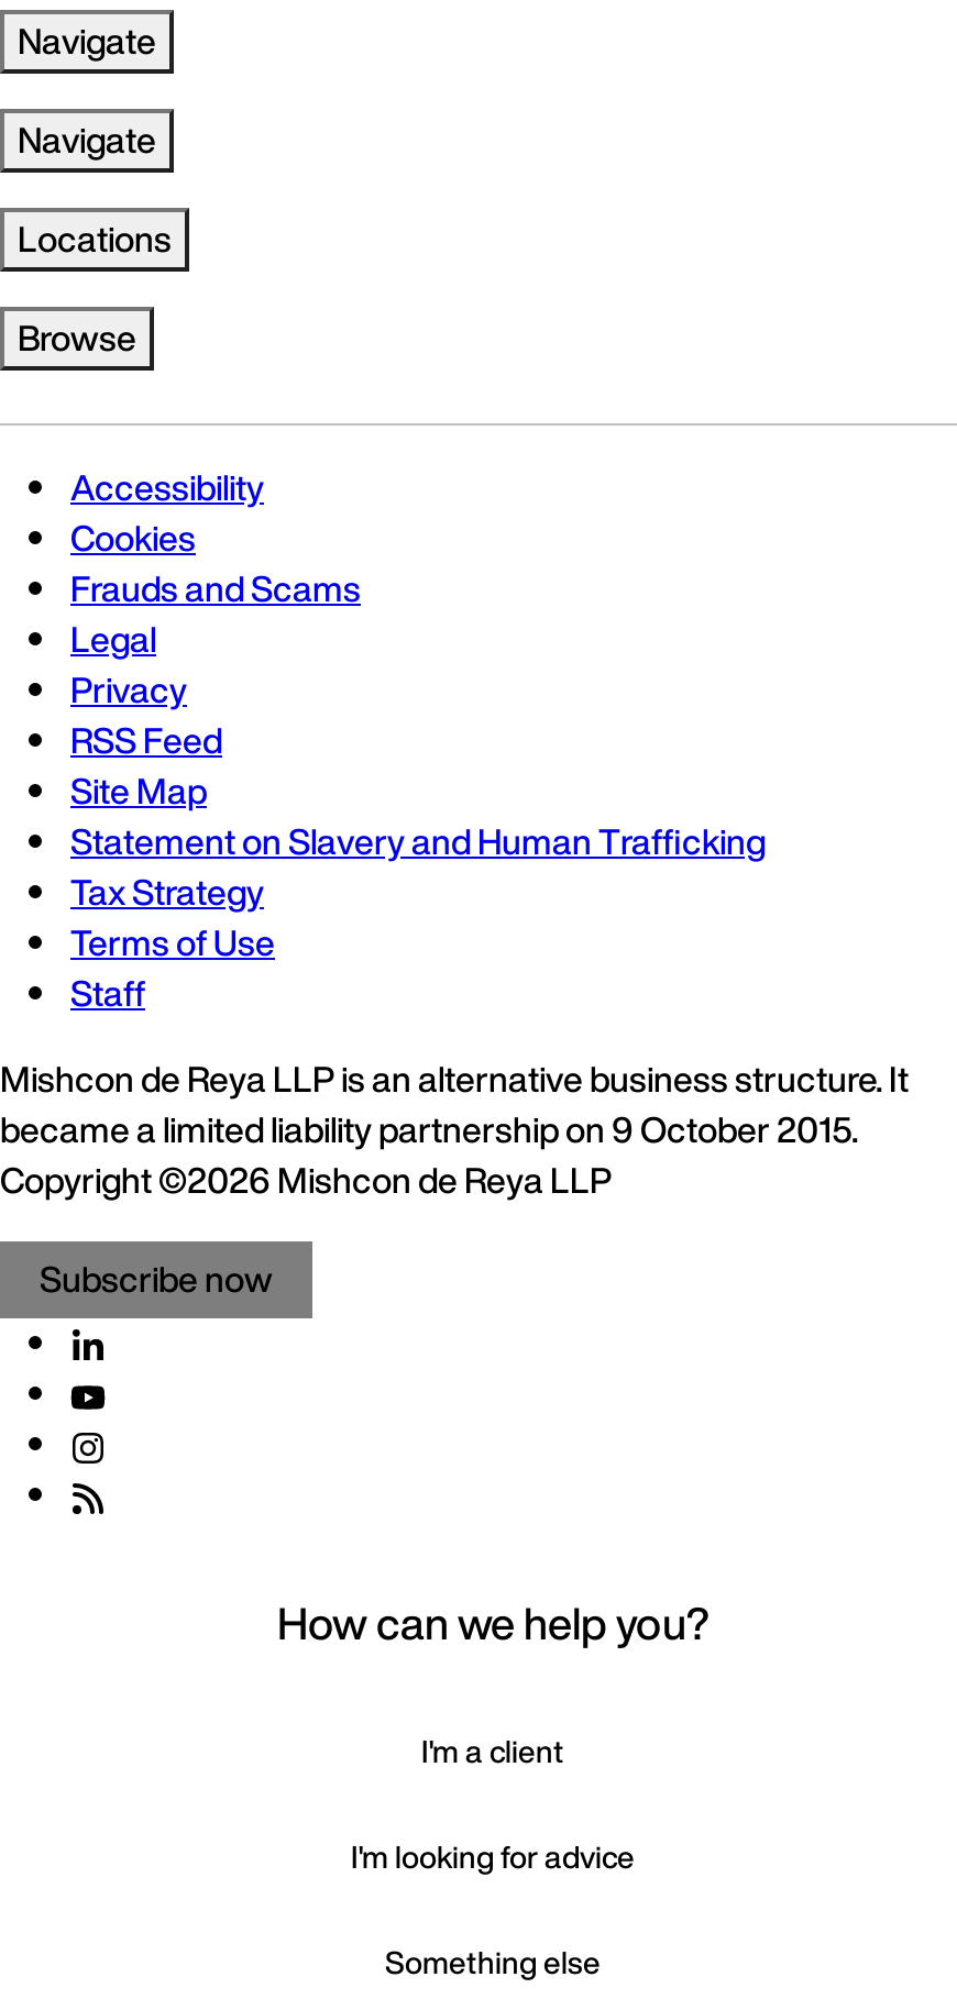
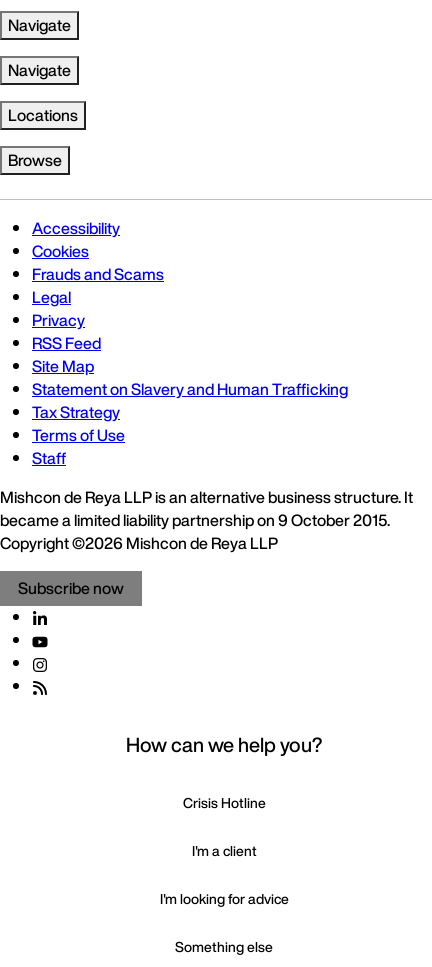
none -> [182,792,265,813] Crisis Hotline

